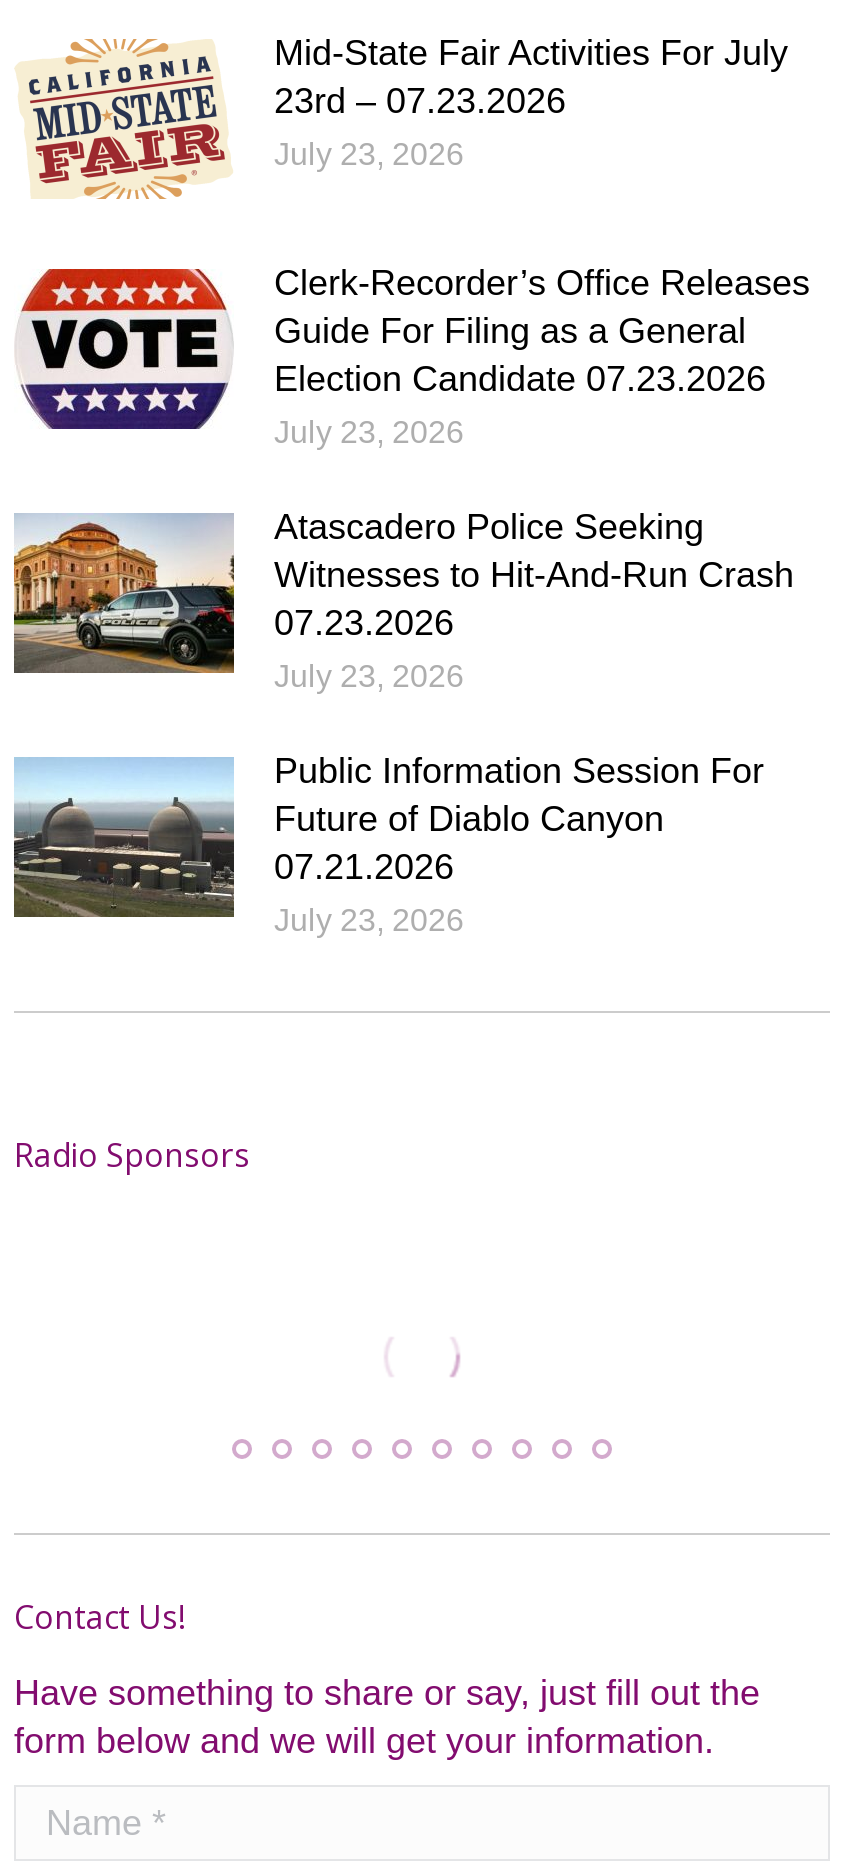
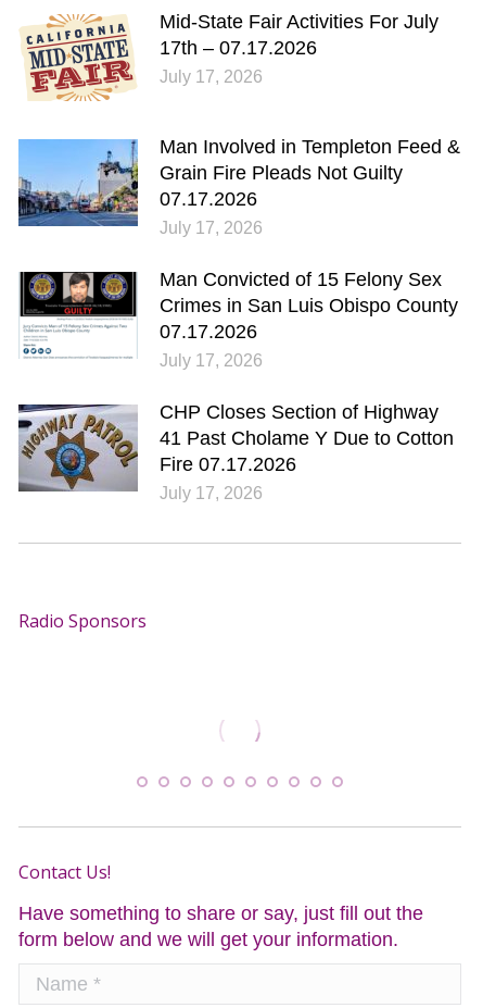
[274,81,566,171] 23rd – 07.23.2026 | July 23, 2026 -> [160,37,317,86] 17th – 07.17.2026 | July 17, 2026
[14,263,810,449] [image] | Clerk-Recorder’s Office Releases | Guide For Filing as a General | Election Candidate 07.23.2026 | July 23, 2026 -> [17,136,460,237] [image] | Man Involved in Templeton Feed & | Grain Fire Pleads Not Guilty | 07.17.2026 | July 17, 2026
[12,507,794,693] [image] | Atascadero Police Seeking | Witnesses to Hit-And-Run Crash | 07.23.2026 | July 23, 2026 -> [18,269,458,370] [image] | Man Convicted of 15 Felony Sex | Crimes in San Luis Obispo County | 07.17.2026 | July 17, 2026
[14,751,764,937] [image] | Public Information Session For | Future of Diablo Canyon | 07.21.2026 | July 23, 2026 -> [17,401,454,502] [image] | CHP Closes Section of Highway | 41 Past Cholame Y Due to Cotton | Fire 07.17.2026 | July 17, 2026

